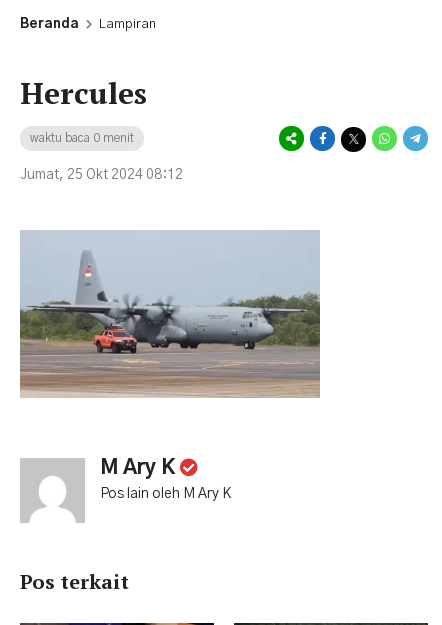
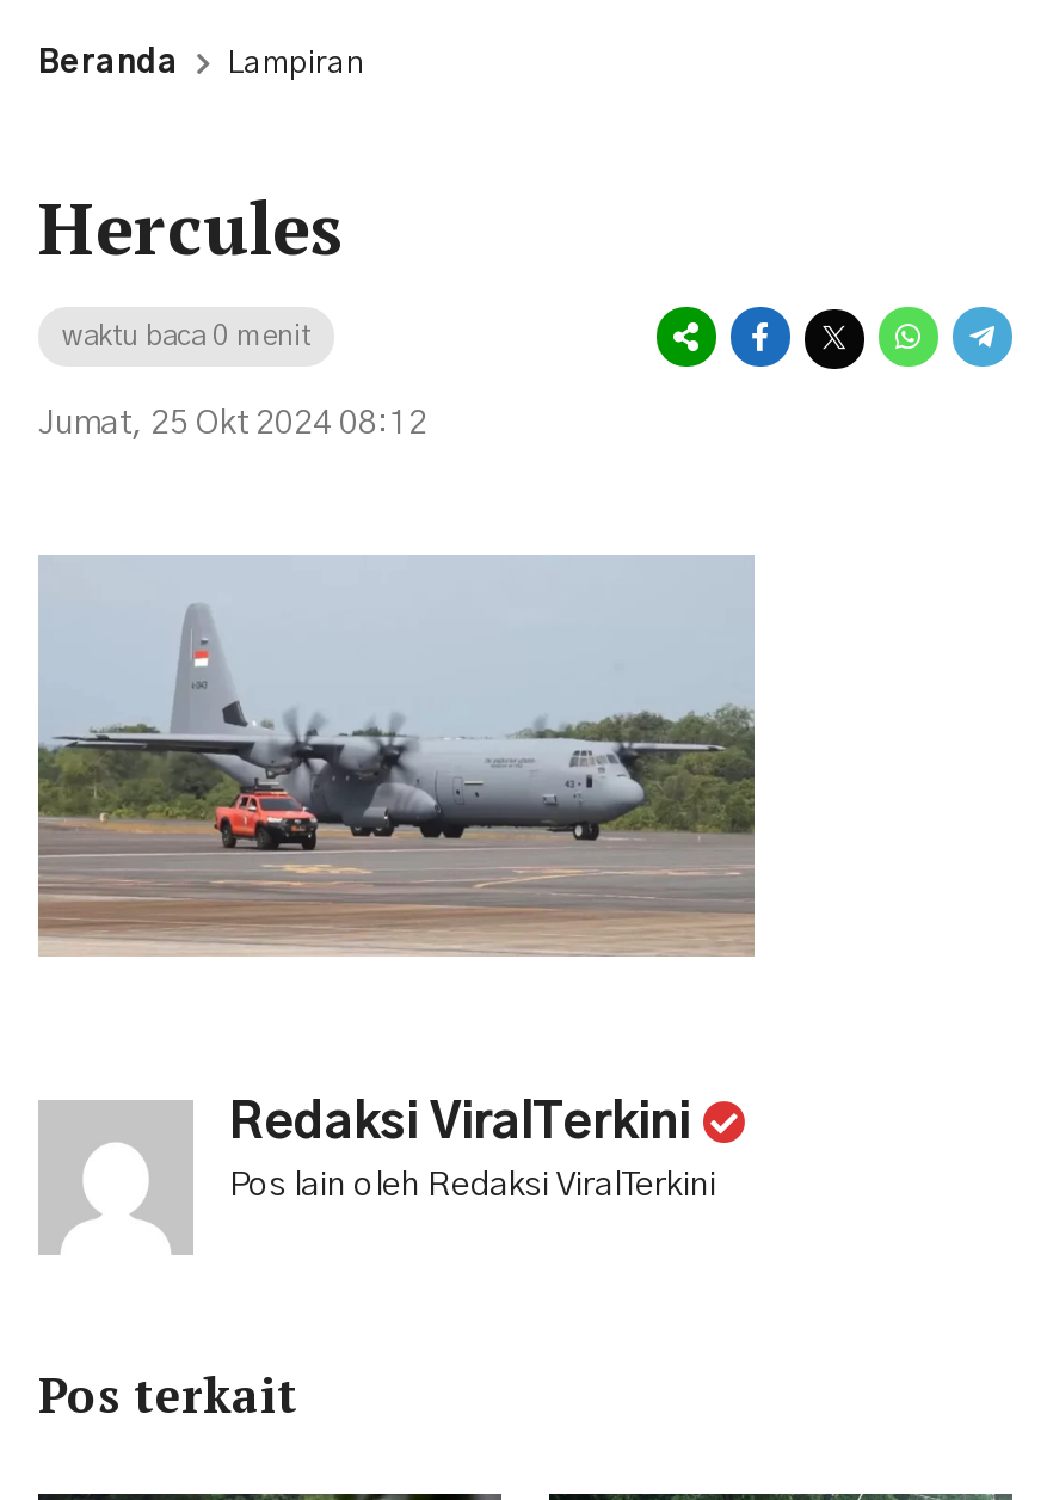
[100,458,231,501] M Ary K | Pos lain oleh M Ary K -> [229,1101,716,1204] Redaksi ViralTerkini | Pos lain oleh Redaksi ViralTerkini

